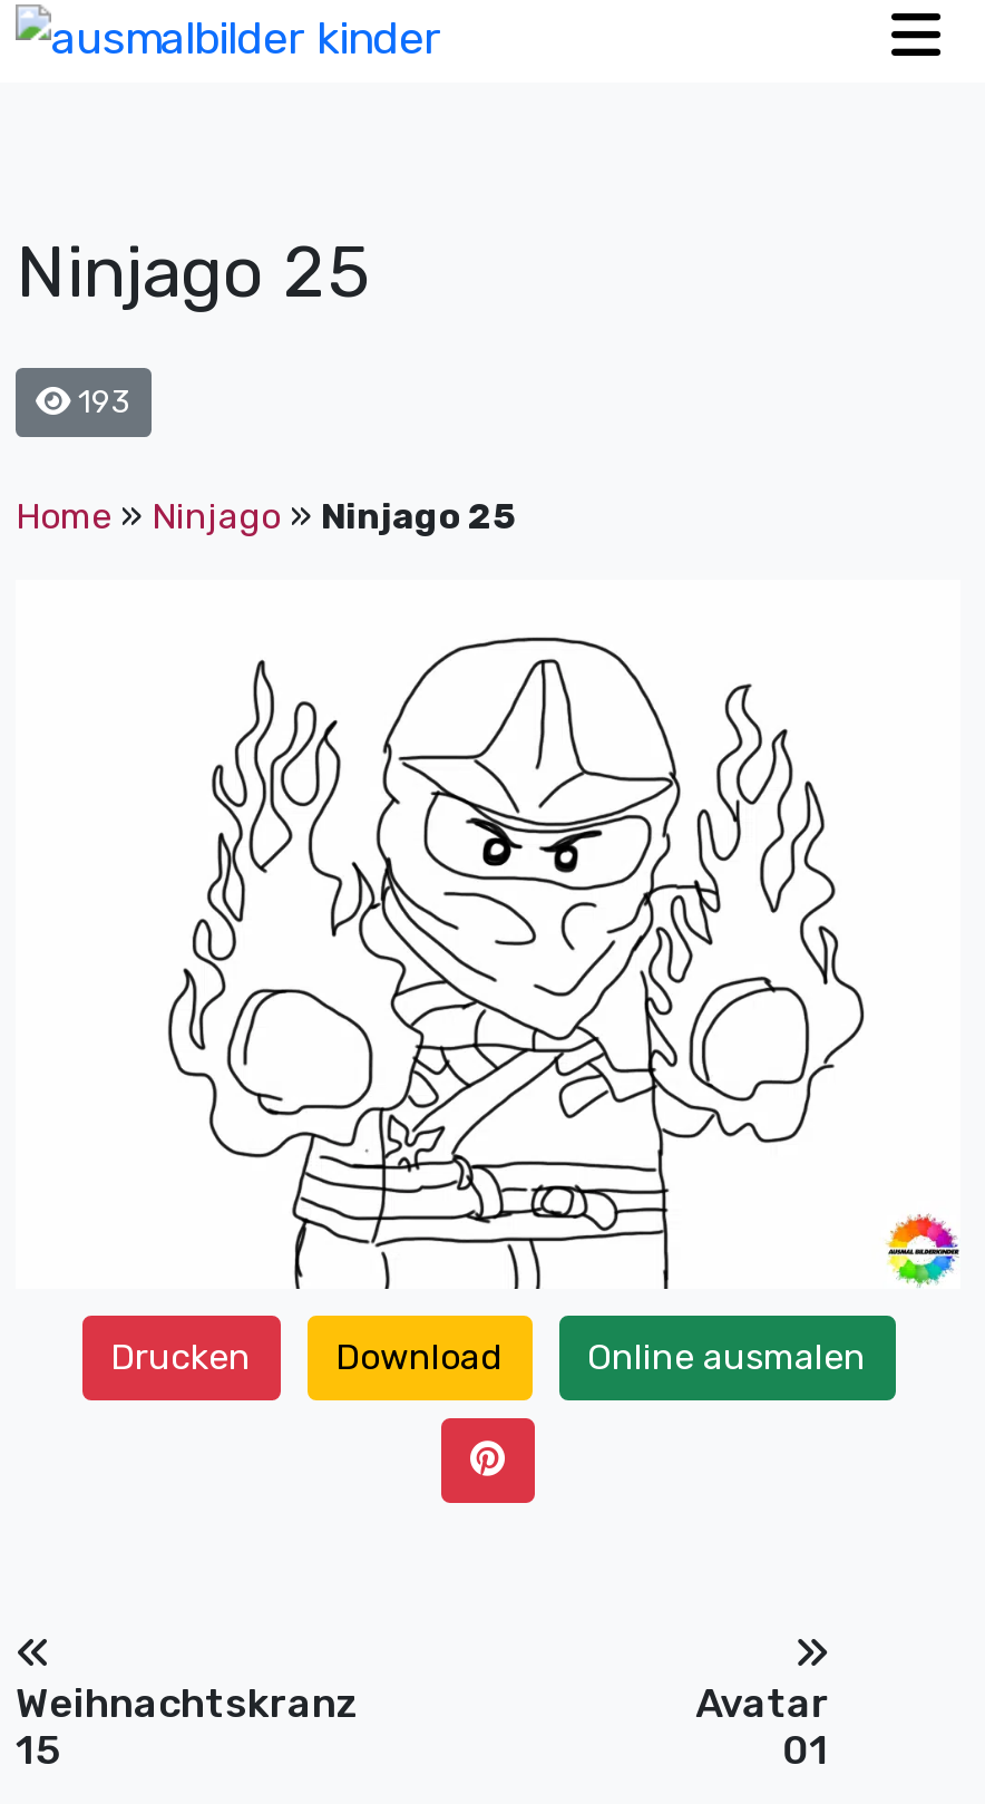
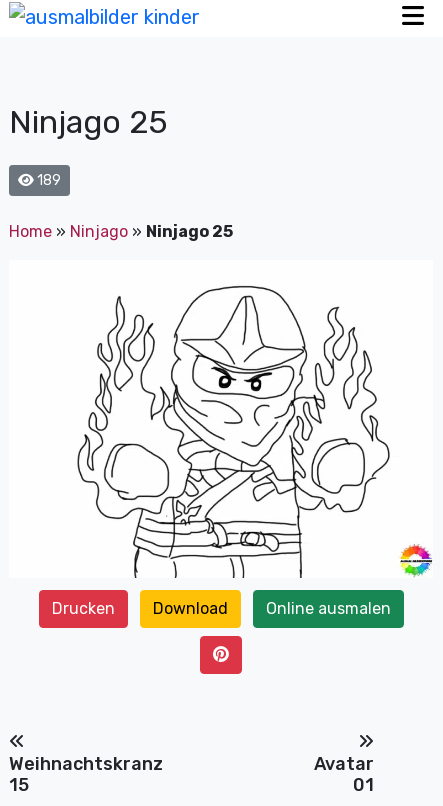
[71,384,131,421] 193 -> [34,172,61,189] 189

